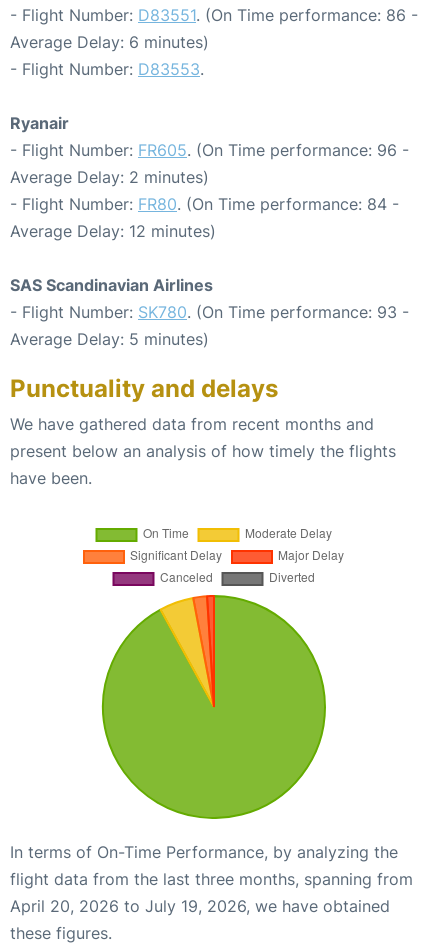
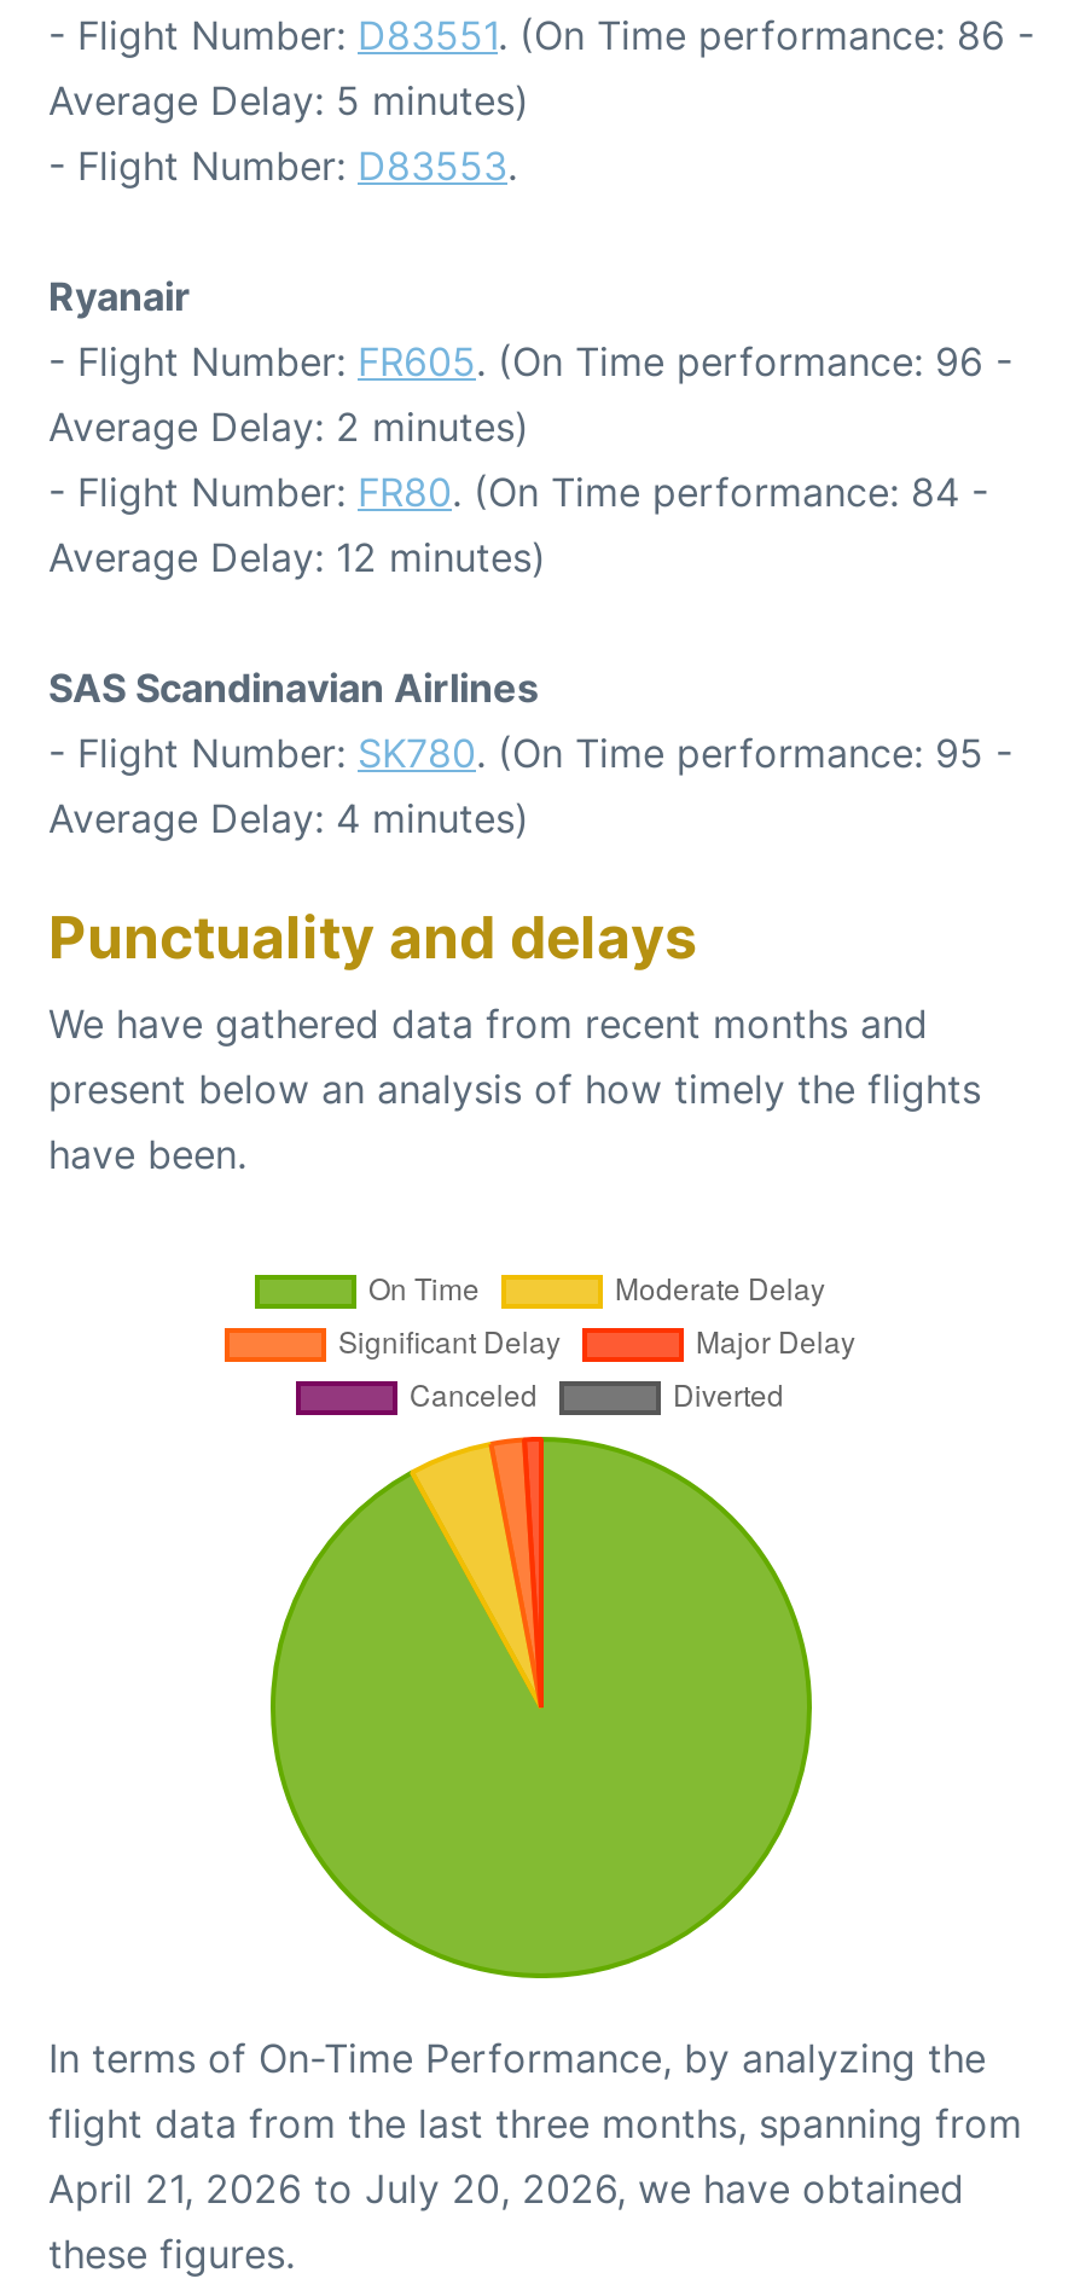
[10,32,209,52] Average Delay: 6 minutes) -> none
none -> [48,793,529,841] Average Delay: 4 minutes)
[10,302,409,322] - Flight Number: SK780. (On Time performance: 93 - -> [48,728,1012,776] - Flight Number: SK780. (On Time performance: 95 -
moved [10,329,209,349] -> [48,75,529,124]: Average Delay: 5 minutes)
[10,896,390,916] April 20, 2026 to July 19, 2026, we have obtained -> [48,2163,964,2212] April 21, 2026 to July 20, 2026, we have obtained

